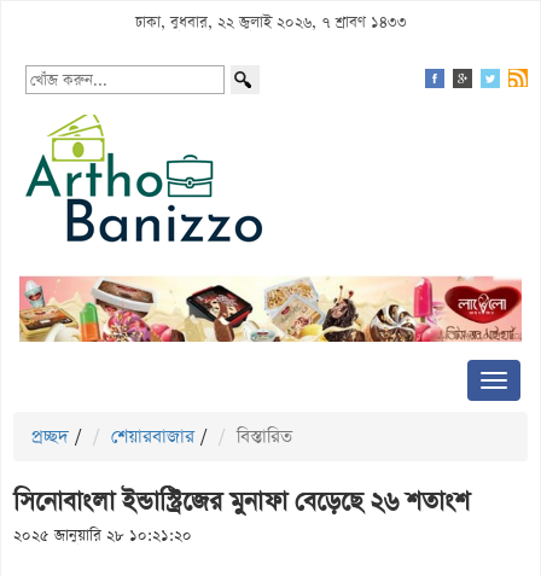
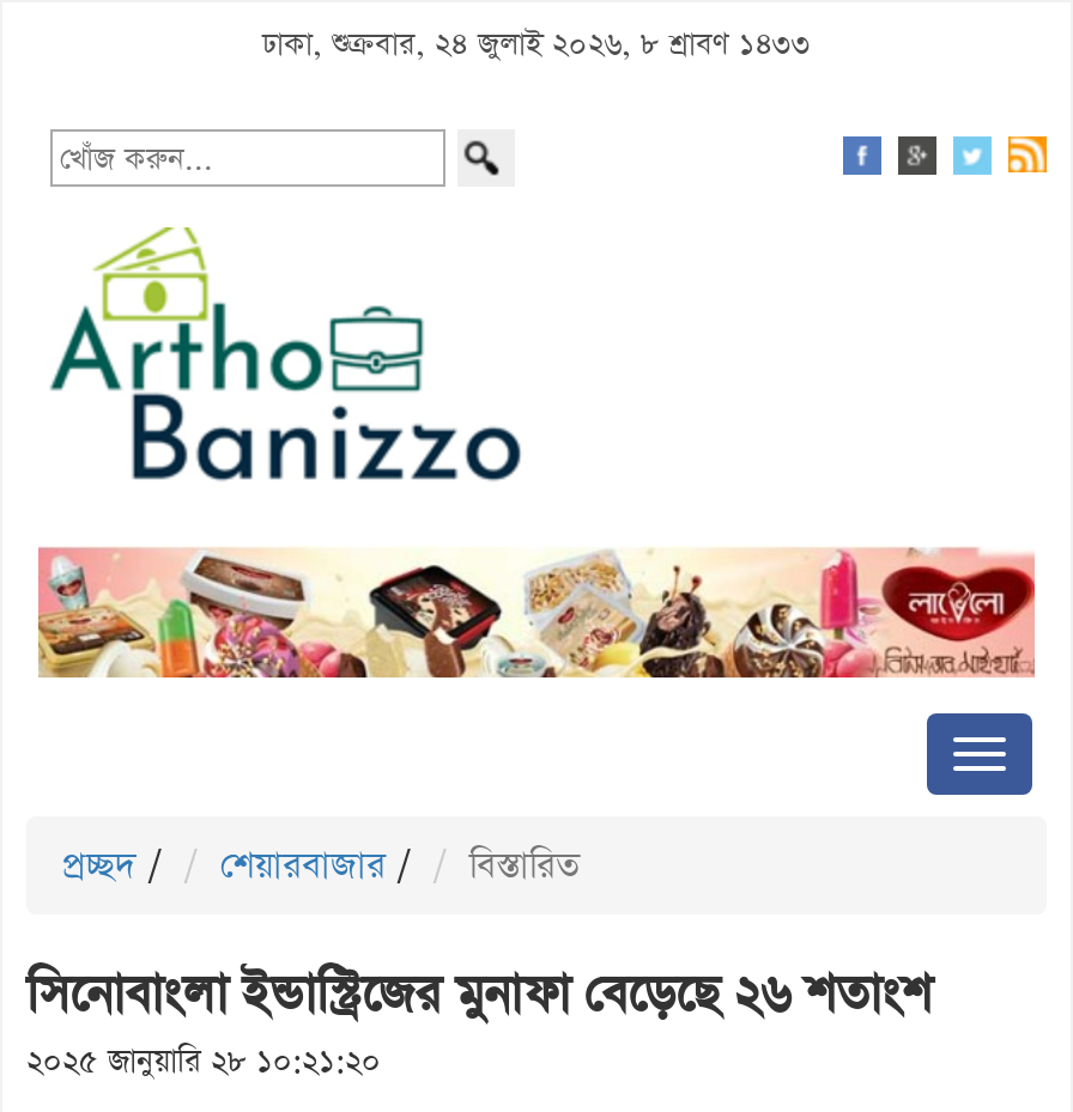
[135,12,406,33] ঢাকা, বুধবার, ২২ জুলাই ২০২৬, ৭ শ্রাবণ ১৪৩৩ -> [262,24,811,65] ঢাকা, শুক্রবার, ২৪ জুলাই ২০২৬, ৮ শ্রাবণ ১৪৩৩

